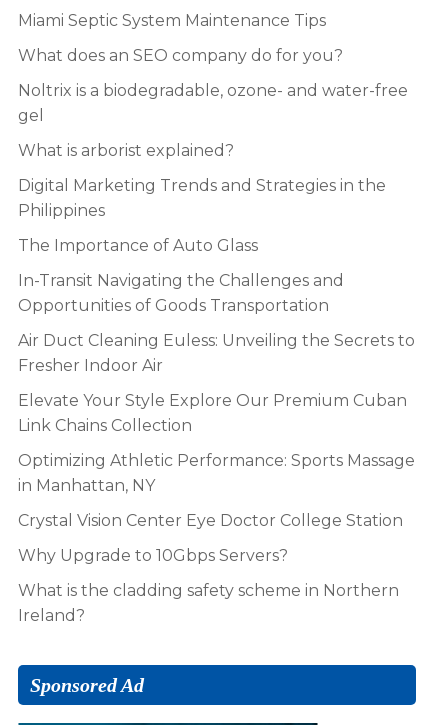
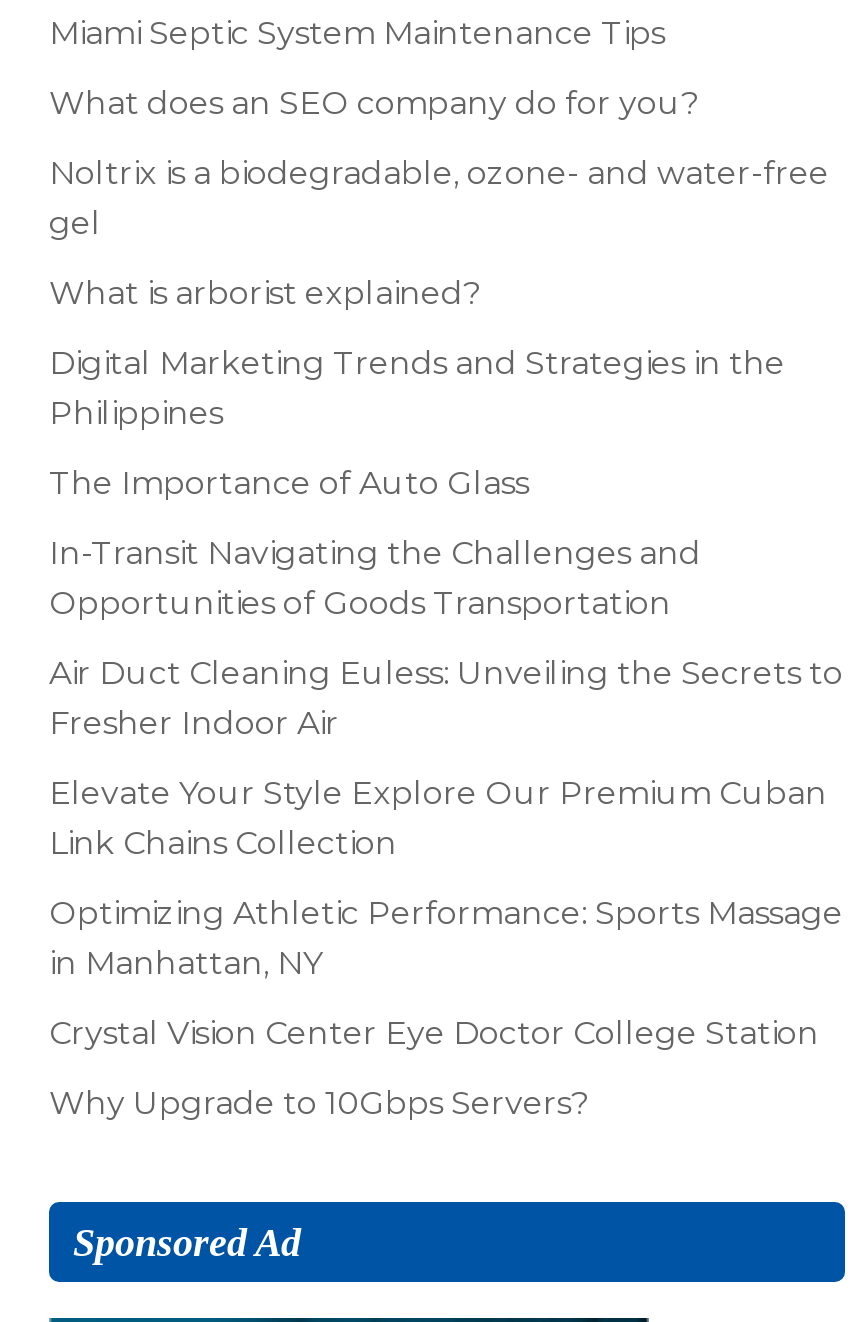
[18,581,399,625] What is the cladding safety scheme in Northern | Ireland? -> none

